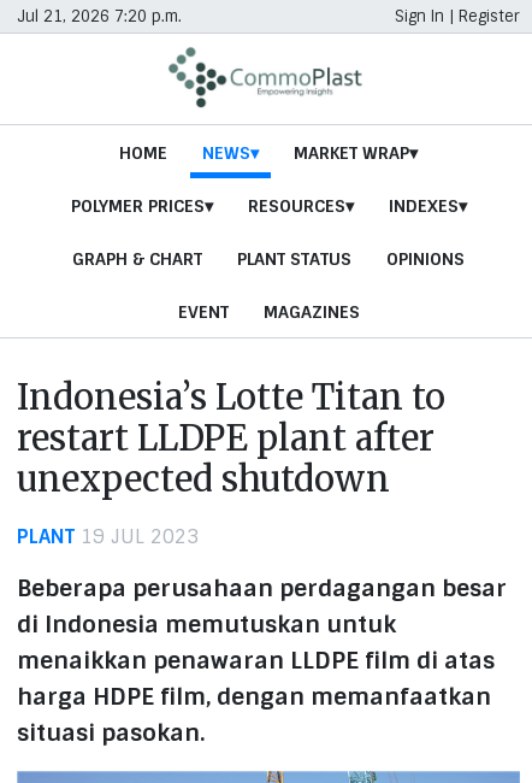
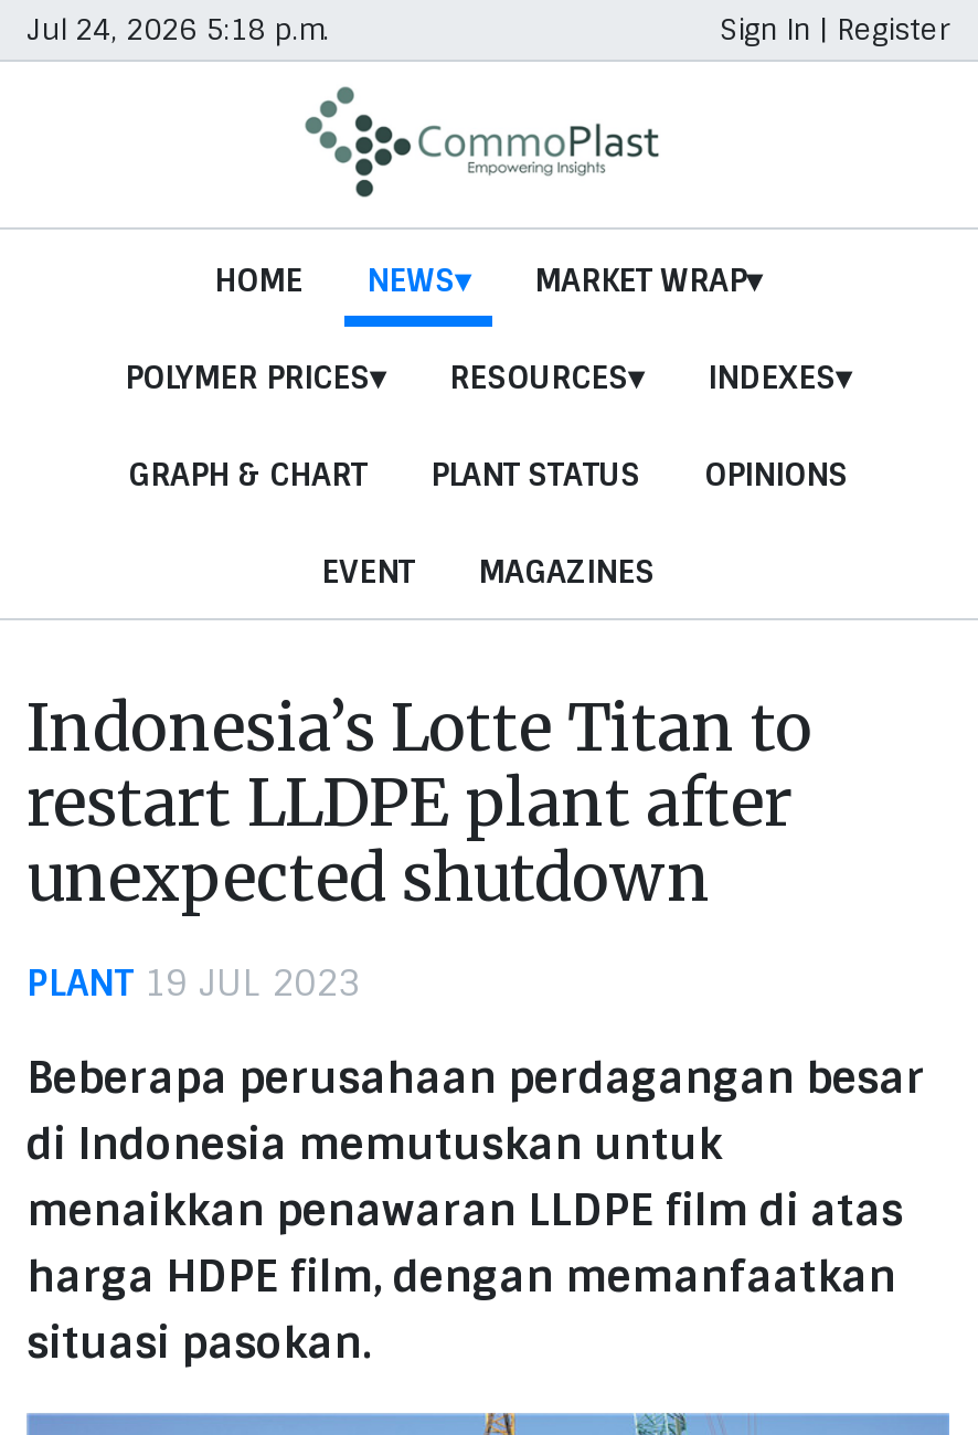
[17,6,182,27] Jul 21, 2026 7:20 p.m. -> [26,11,329,49] Jul 24, 2026 5:18 p.m.

